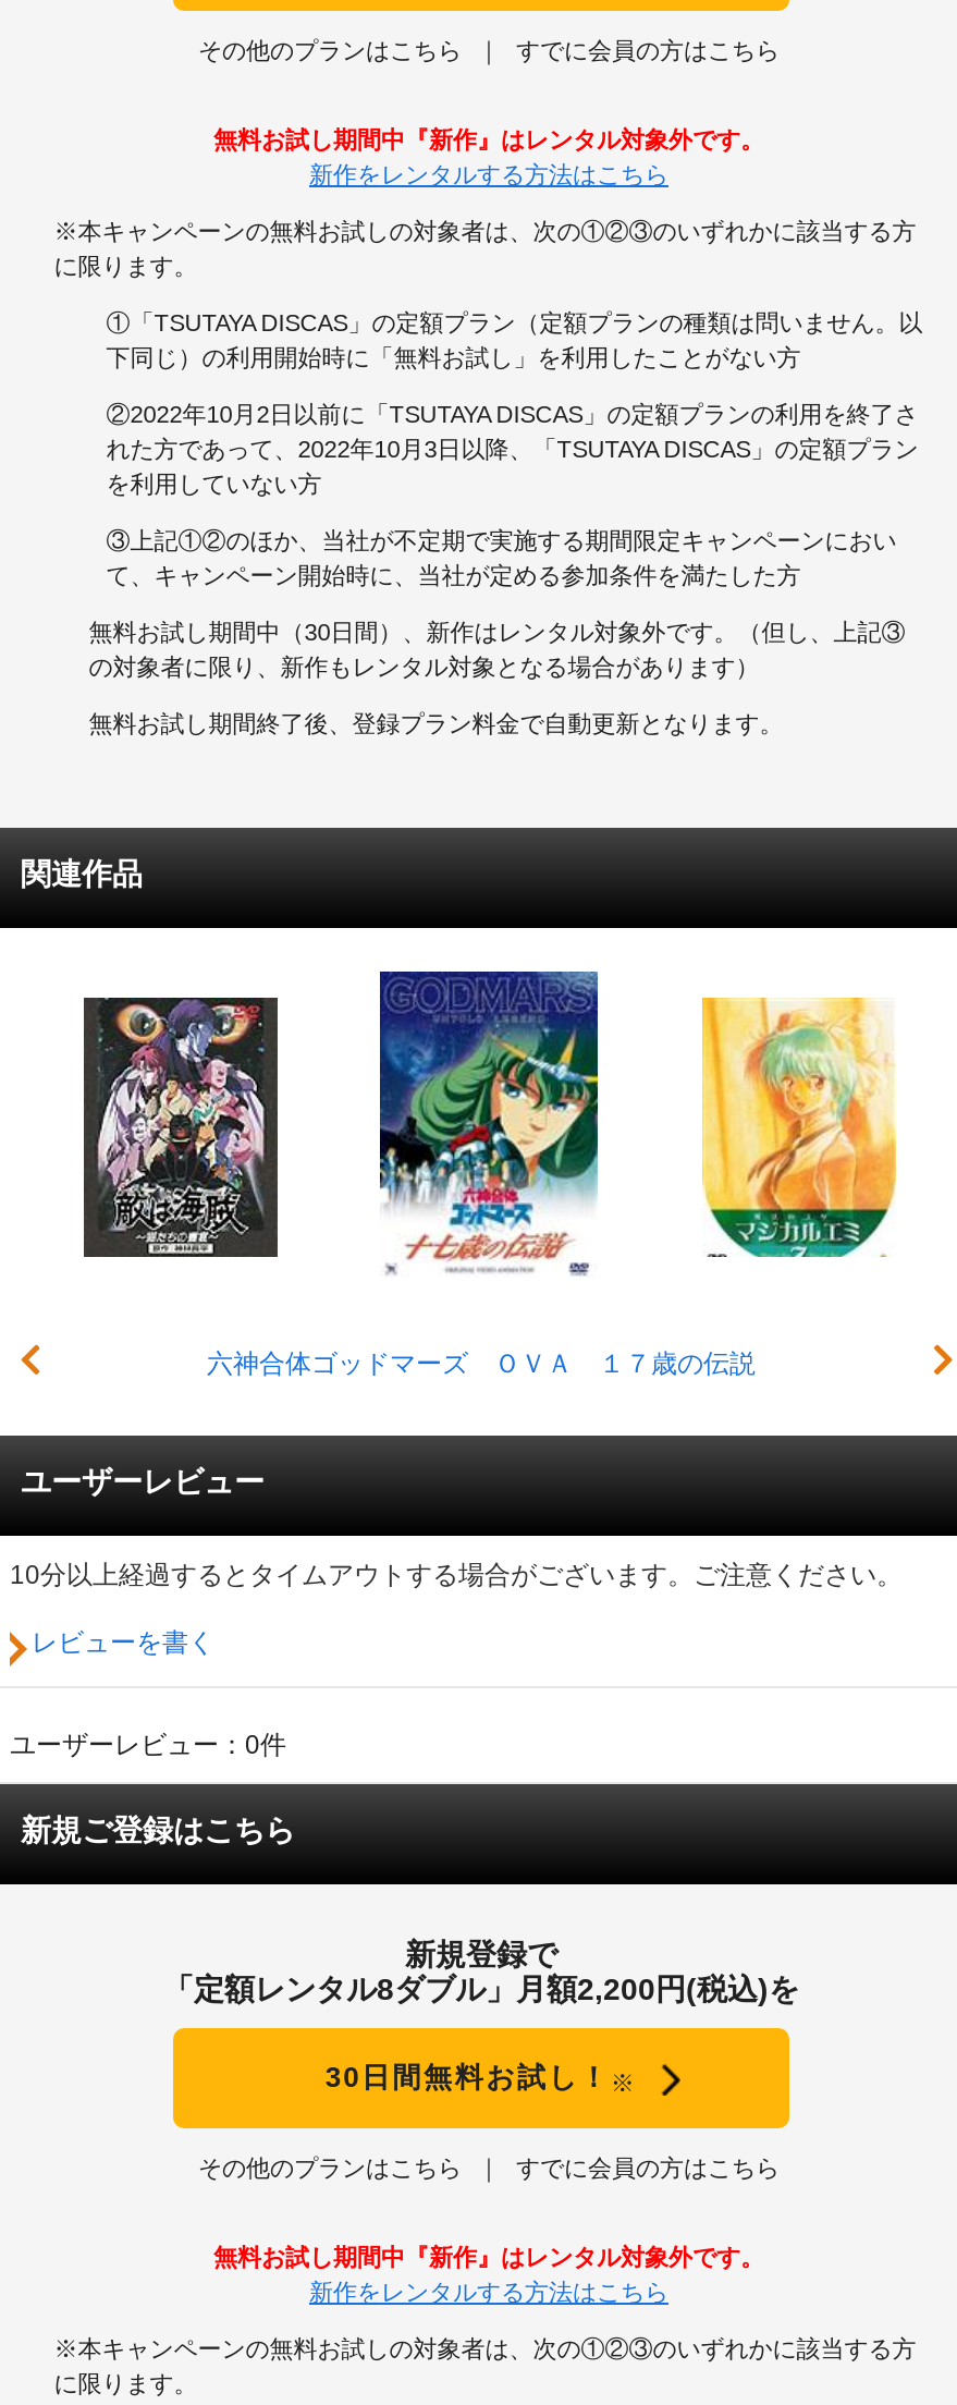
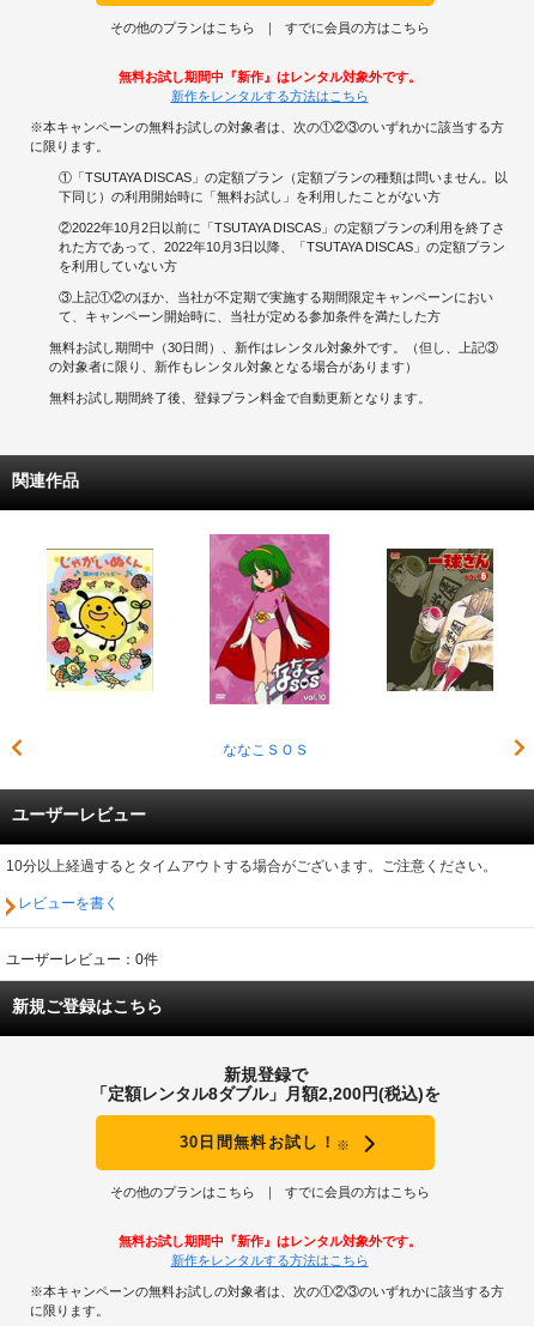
[207,969,756,1378] [image] | 六神合体ゴッドマーズ ＯＶＡ １７歳の伝説 -> [208,533,330,758] [image] | ななこＳＯＳ
[82,998,280,1259] [image] -> [47,550,154,691] [image]
[700,996,896,1259] [image] -> [386,547,494,692] [image]

